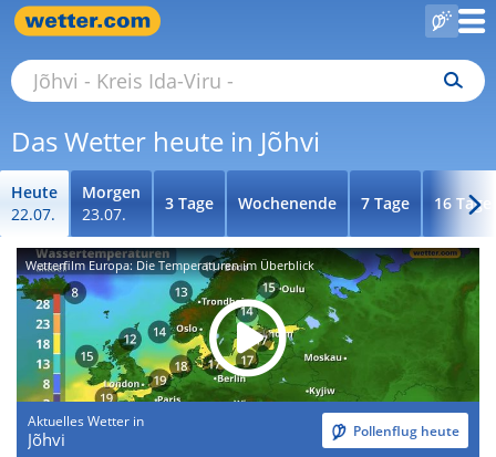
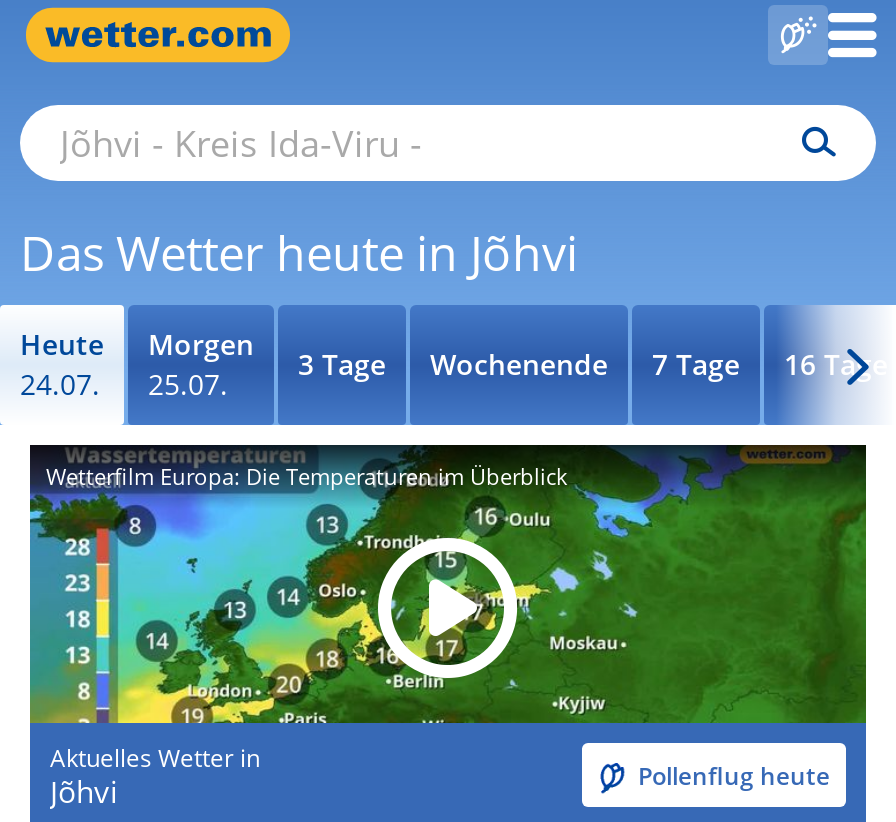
[11,204,55,225] 22.07. -> [20,365,100,403] 24.07.
[82,204,126,225] 23.07. -> [148,365,228,403] 25.07.

